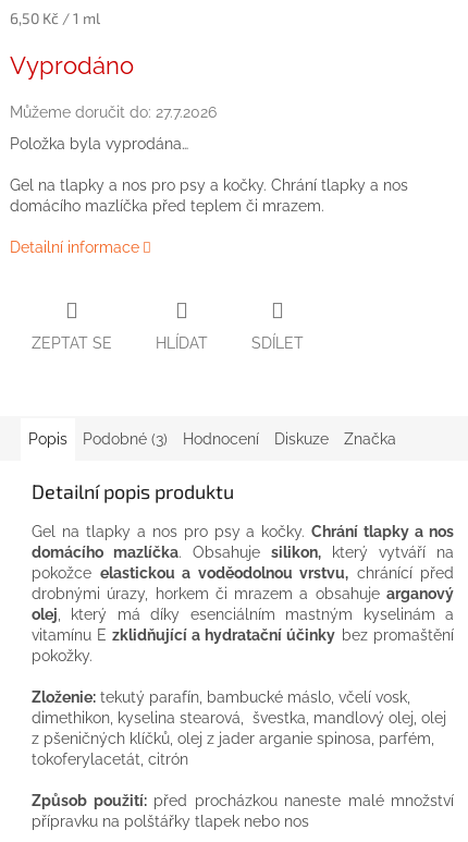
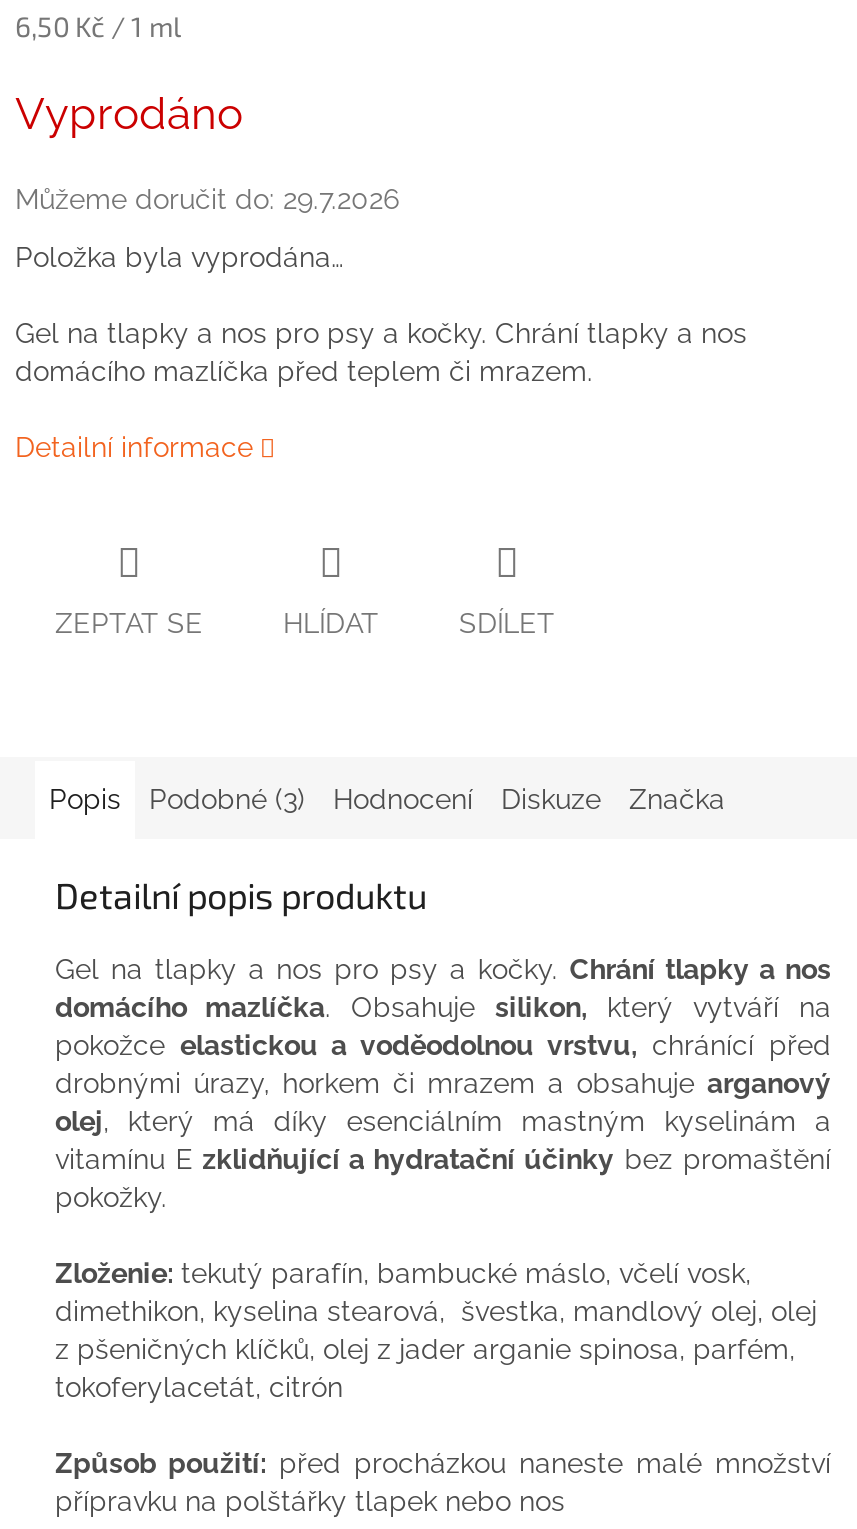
[10,104,217,121] Můžeme doručit do: 27.7.2026 -> [15,184,399,216] Můžeme doručit do: 29.7.2026

